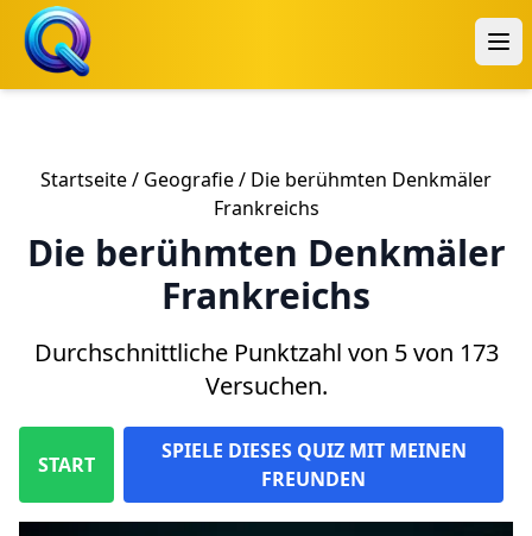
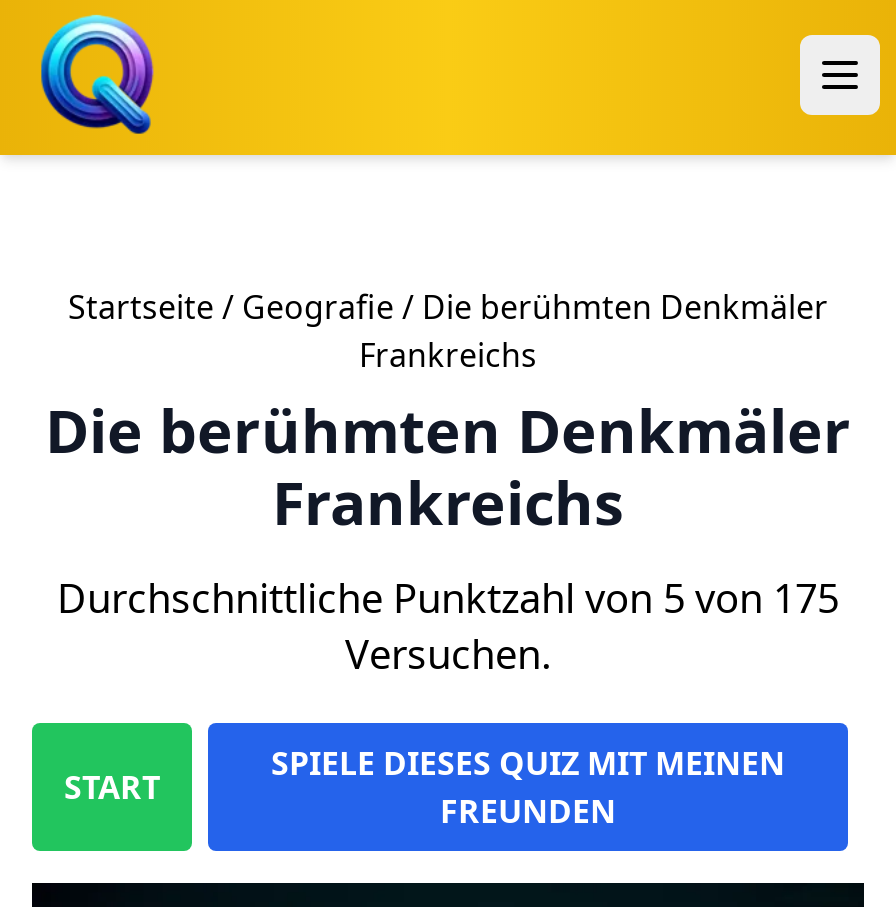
[34,336,498,368] Durchschnittliche Punktzahl von 5 von 173 -> [57,571,839,625] Durchschnittliche Punktzahl von 5 von 175

